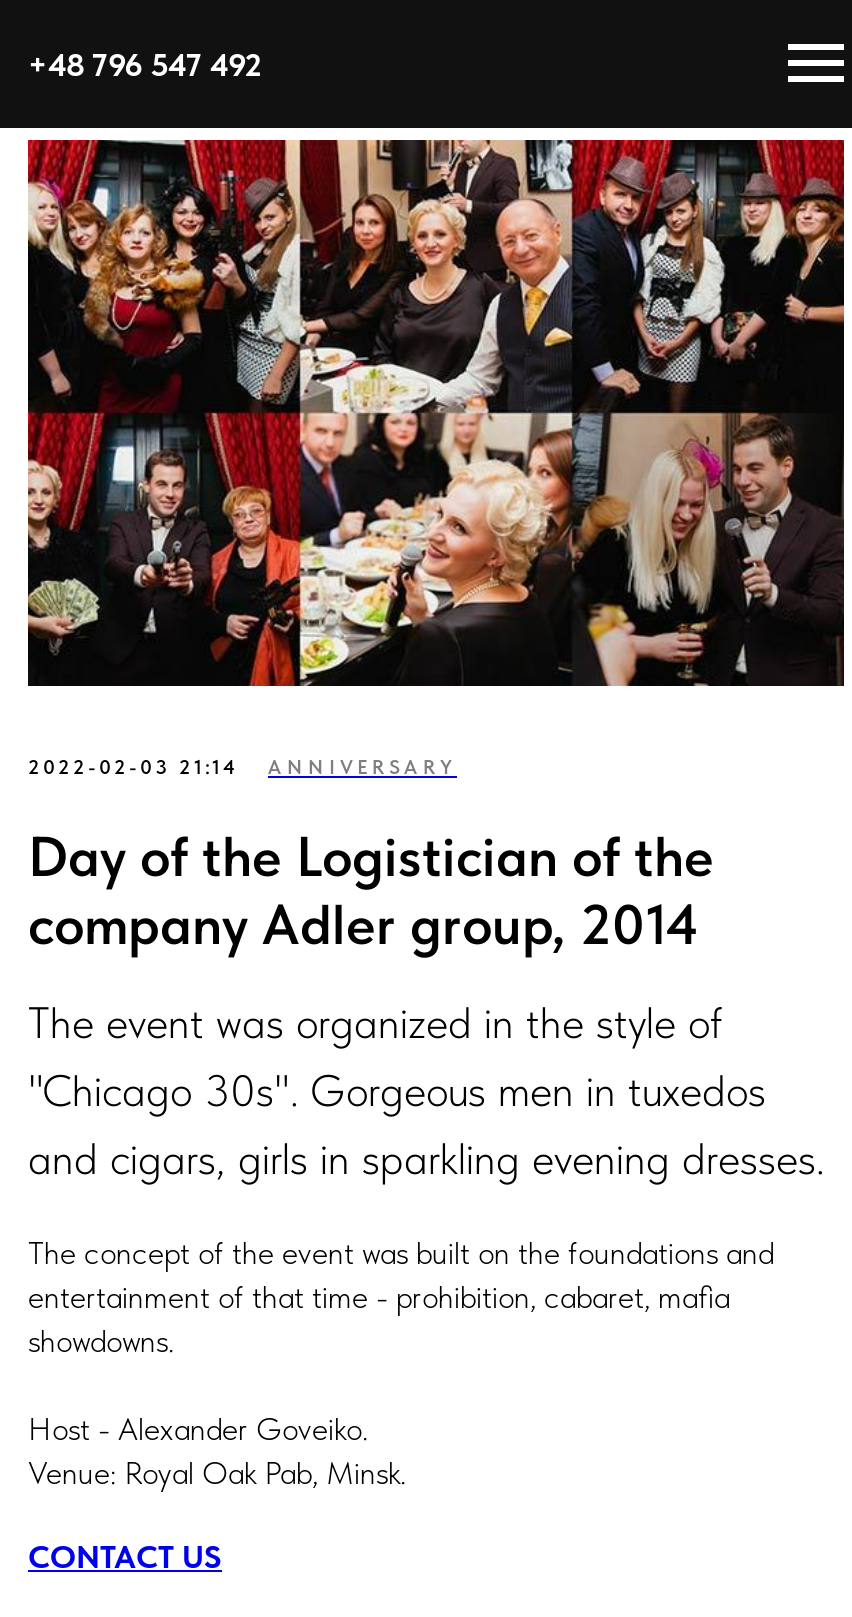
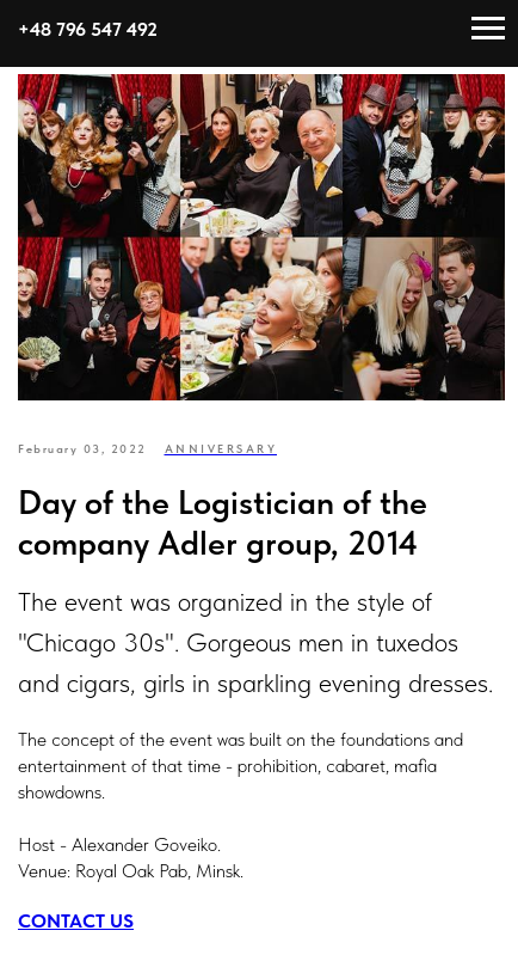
[28,755,457,779] 2022-02-03 21:14 ANNIVERSARY -> [18,442,277,456] February 03, 2022 ANNIVERSARY

